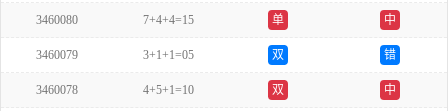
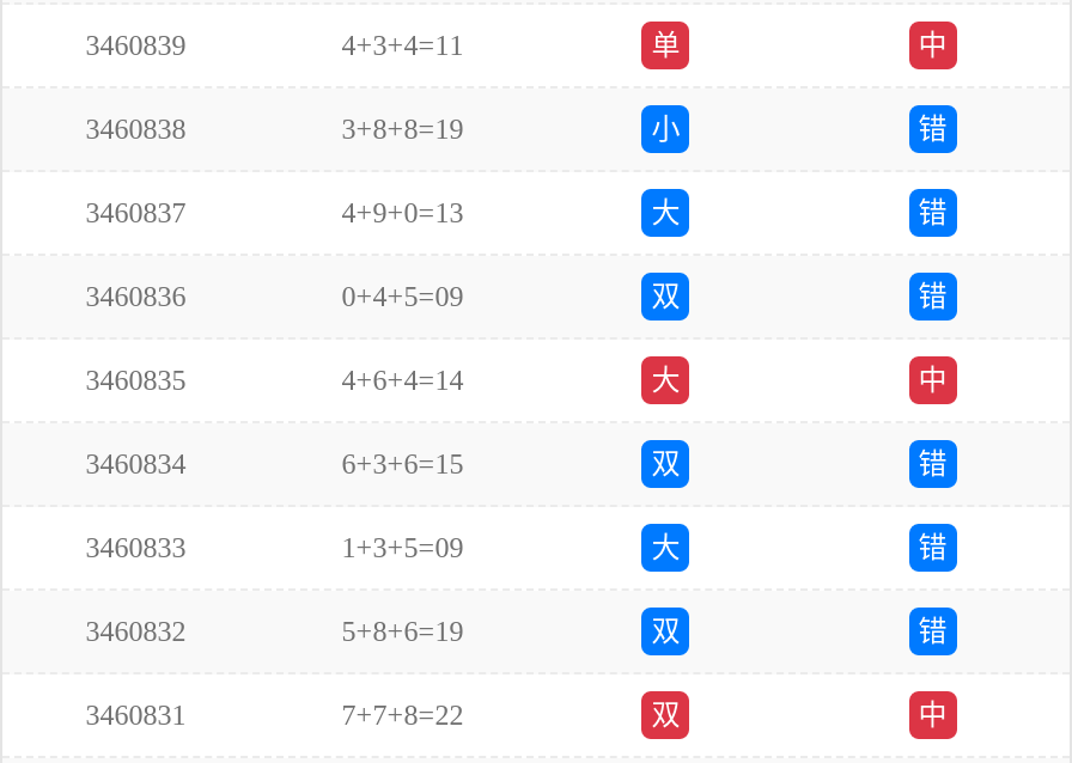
[36,13,78,27] 3460080 -> [86,29,186,62] 3460839
[143,13,194,27] 7+4+4=15 -> [342,29,464,62] 4+3+4=11
[36,48,194,62] 3460079 | 3+1+1=05 -> [86,112,947,313] 3460838 | 3+8+8=19 | 小 | 错 | 3460837 | 4+9+0=13 | 大 | 错 | 3460836 | 0+4+5=09
[36,83,194,97] 3460078 | 4+5+1=10 -> [86,364,947,732] 3460835 | 4+6+4=14 | 大 | 中 | 3460834 | 6+3+6=15 | 双 | 错 | 3460833 | 1+3+5=09 | 大 | 错 | 3460832 | 5+8+6=19 | 双 | 错 | 3460831 | 7+7+8=22

